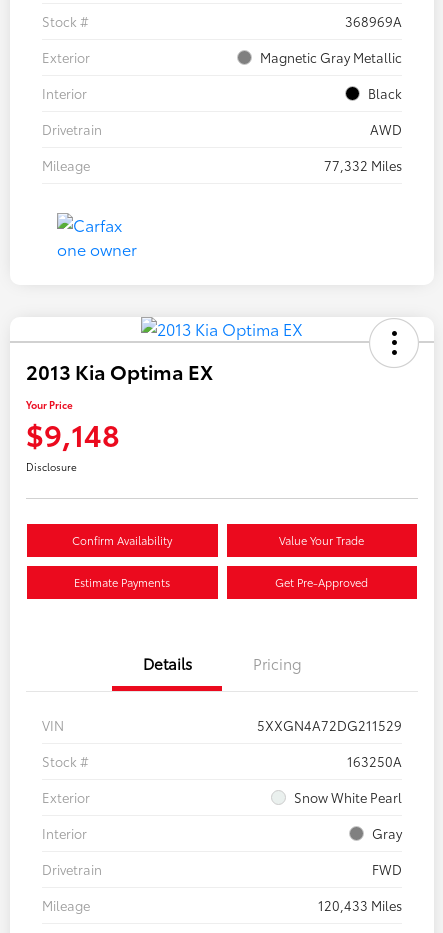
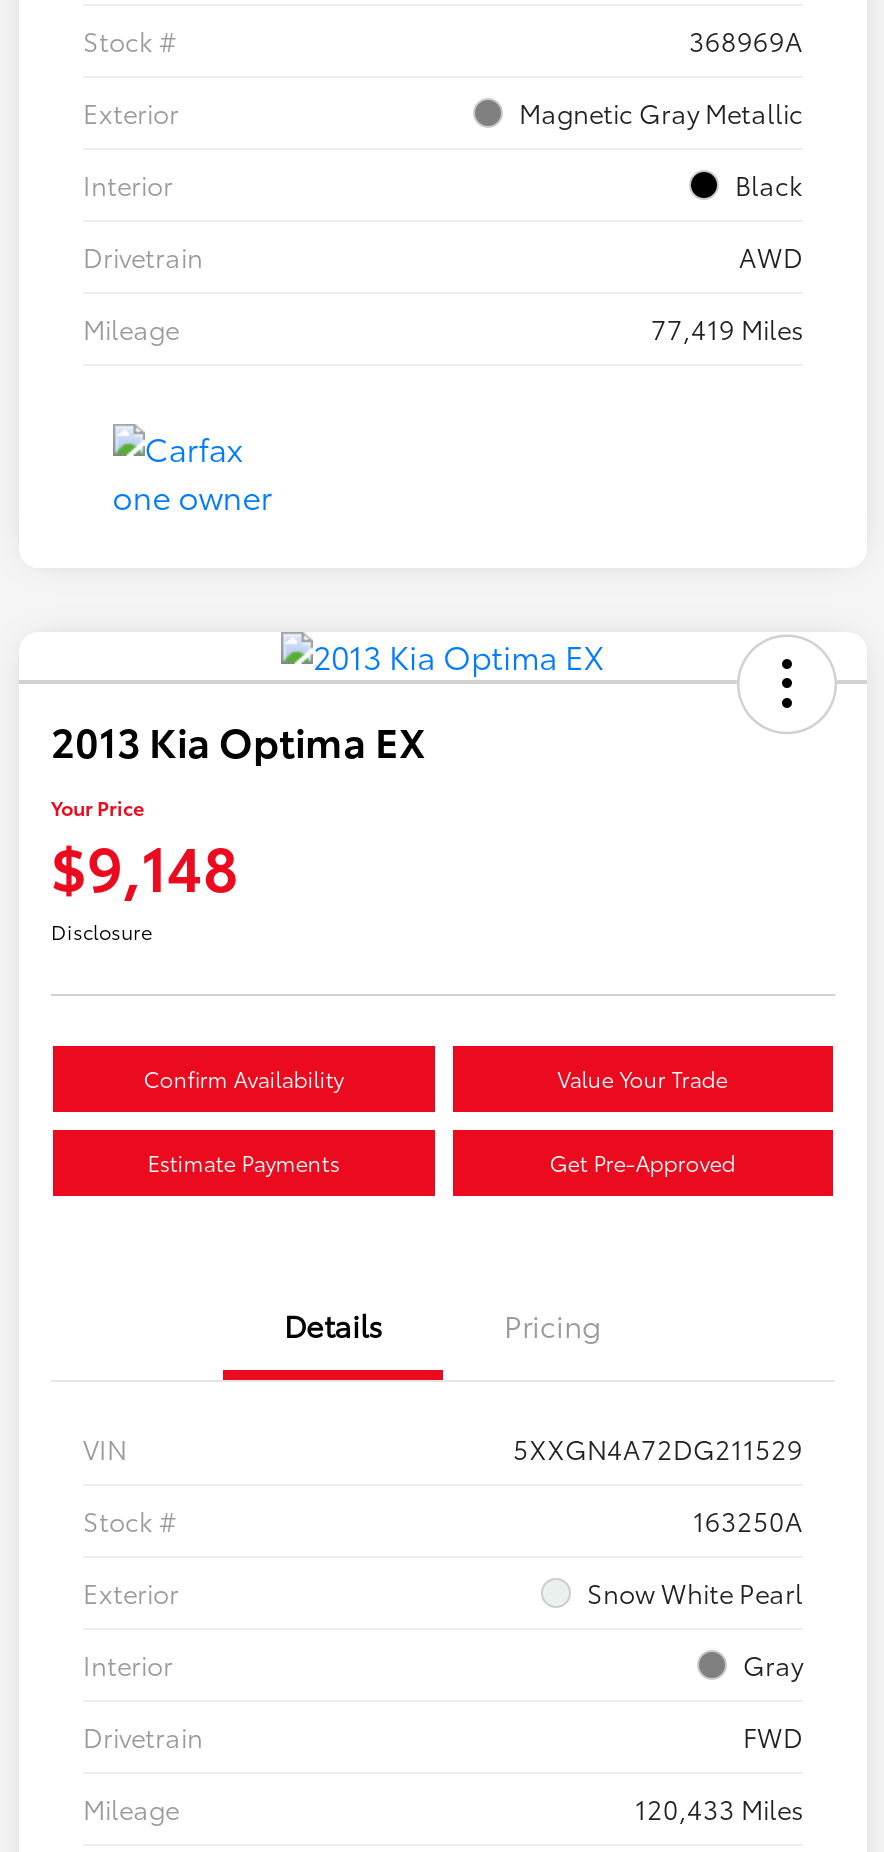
[324,156,402,174] 77,332 Miles -> [651,310,803,346] 77,419 Miles

